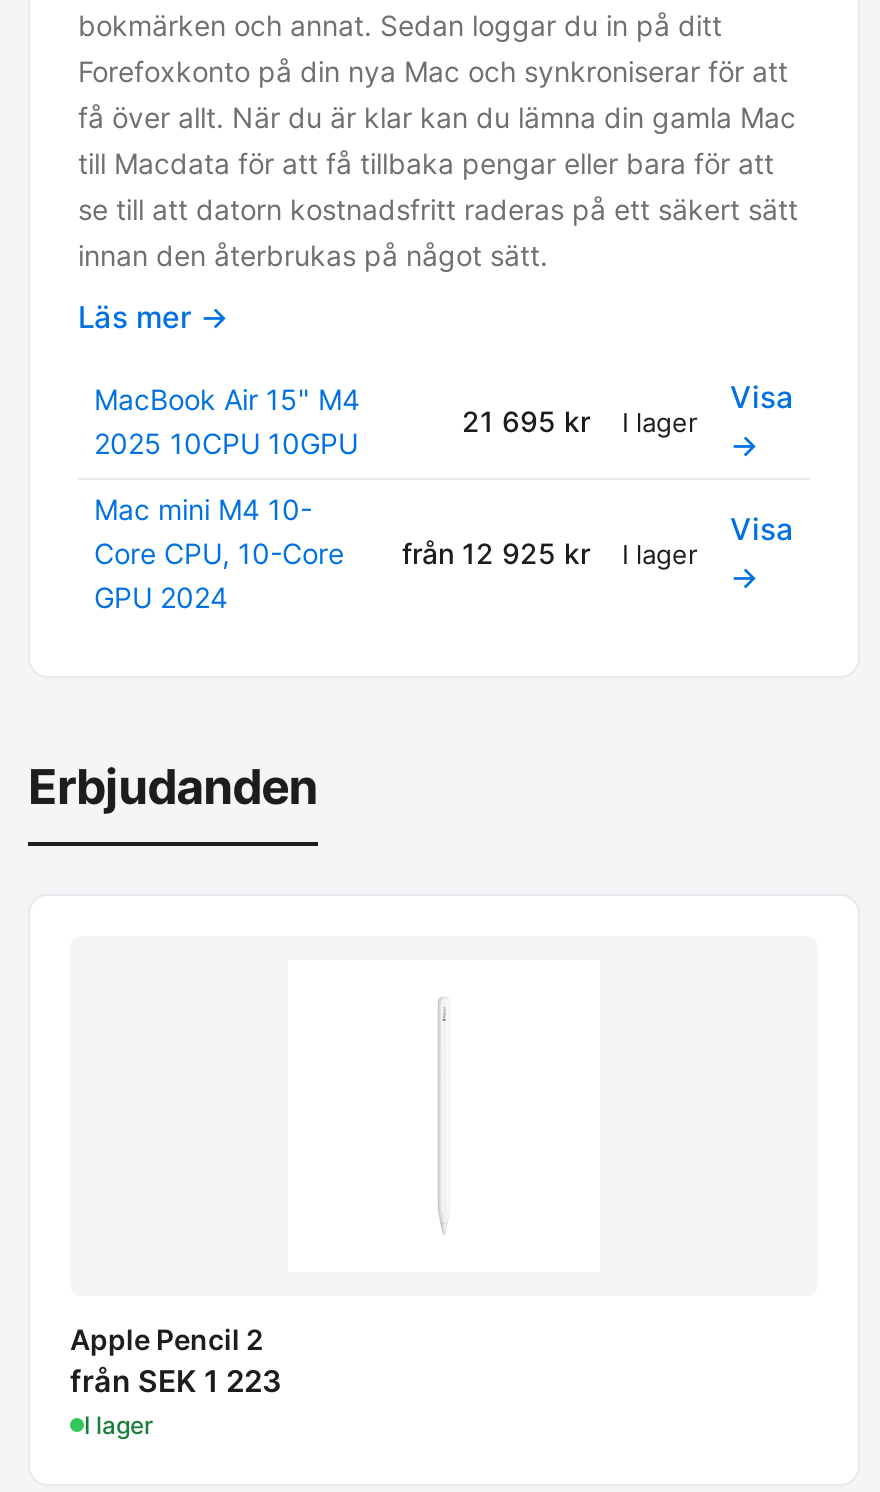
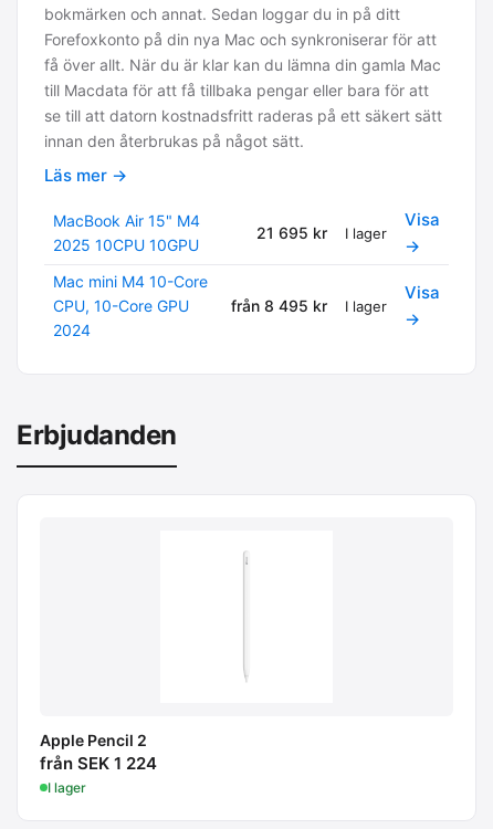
[402,536,590,570] från 12 925 kr -> [231,296,327,315] från 8 495 kr
[70,1362,282,1400] från SEK 1 223 -> [40,753,157,774] från SEK 1 224

